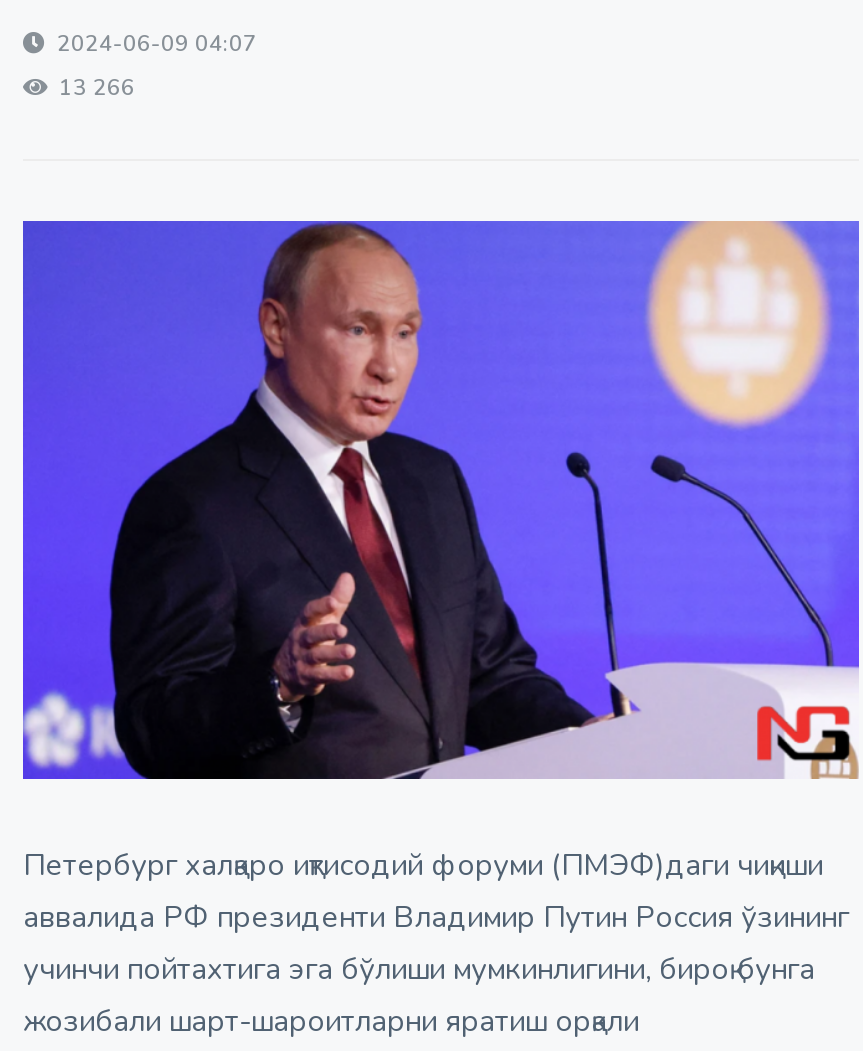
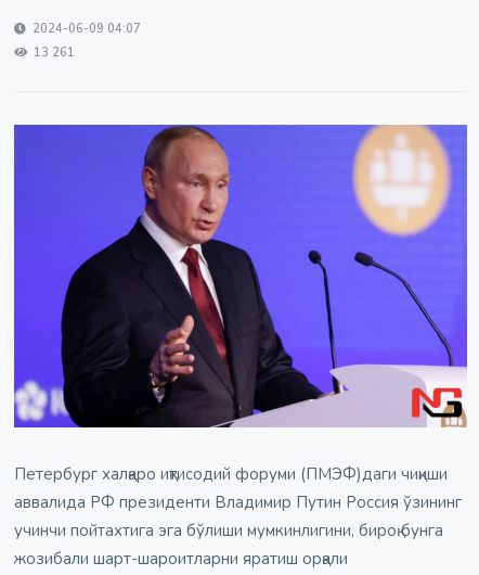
[53,73,135,103] 13 266 -> [30,44,75,61] 13 261

